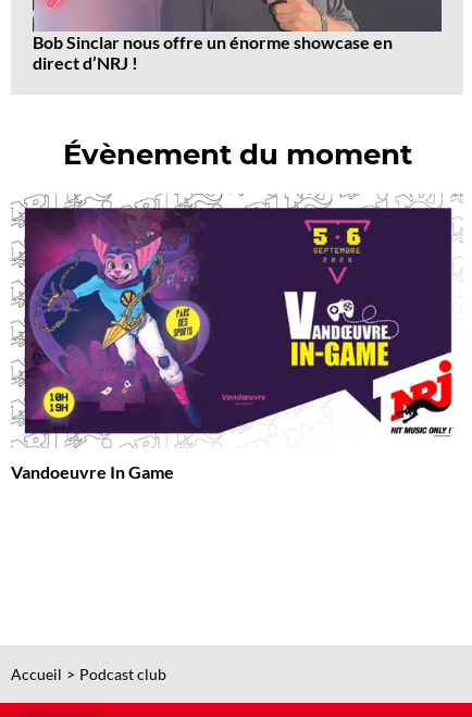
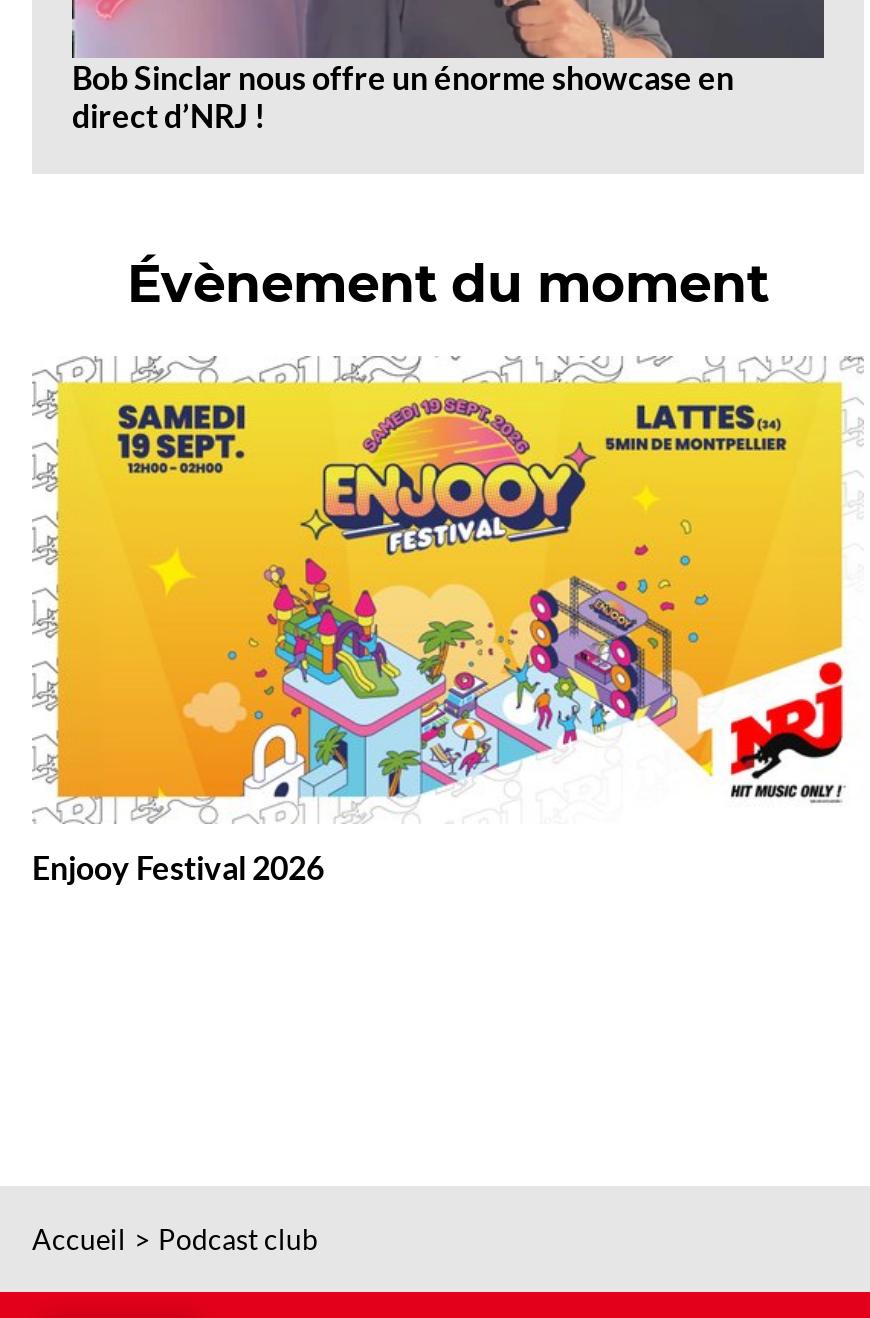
[11,207,452,482] [image] | Vandoeuvre In Game -> [32,380,844,885] [image] | Enjooy Festival 2026

